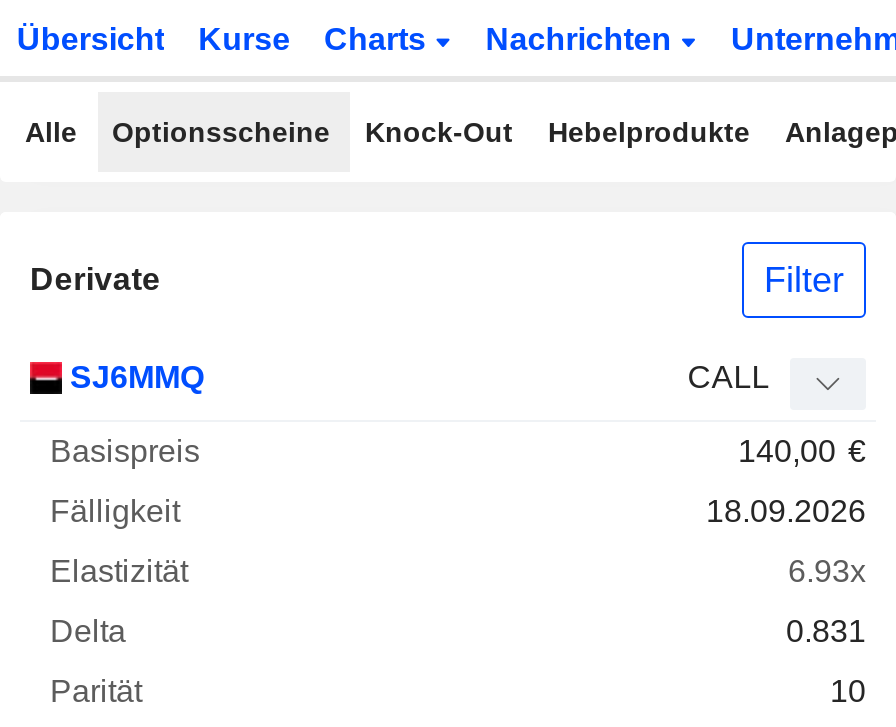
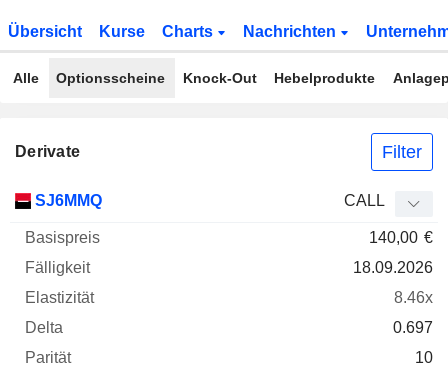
[788,554,866,588] 6.93x -> [394,289,433,306] 8.46x
[786,614,866,648] 0.831 -> [393,319,433,336] 0.697

